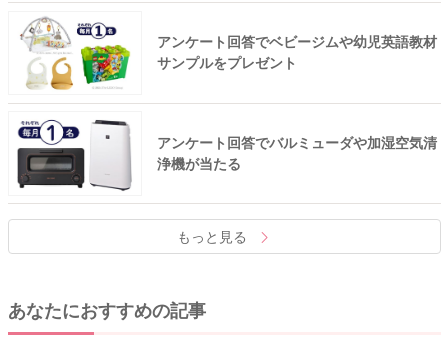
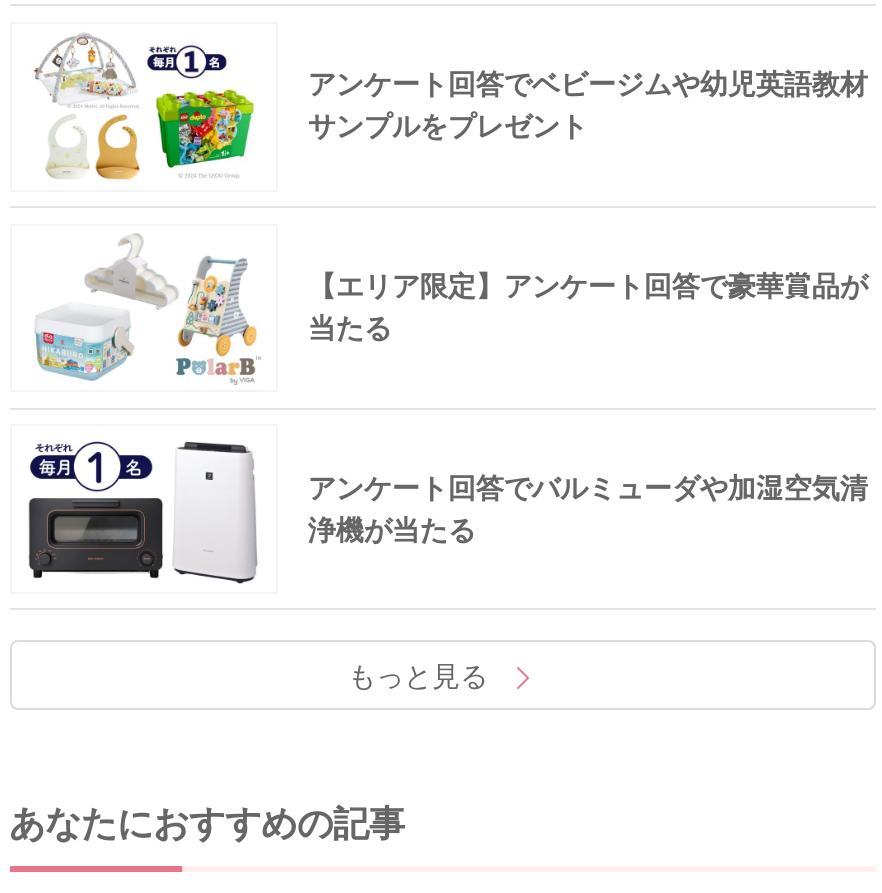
none -> [34,233,868,381] [image] | 【エリア限定】アンケート回答で豪華賞品が | 当たる

